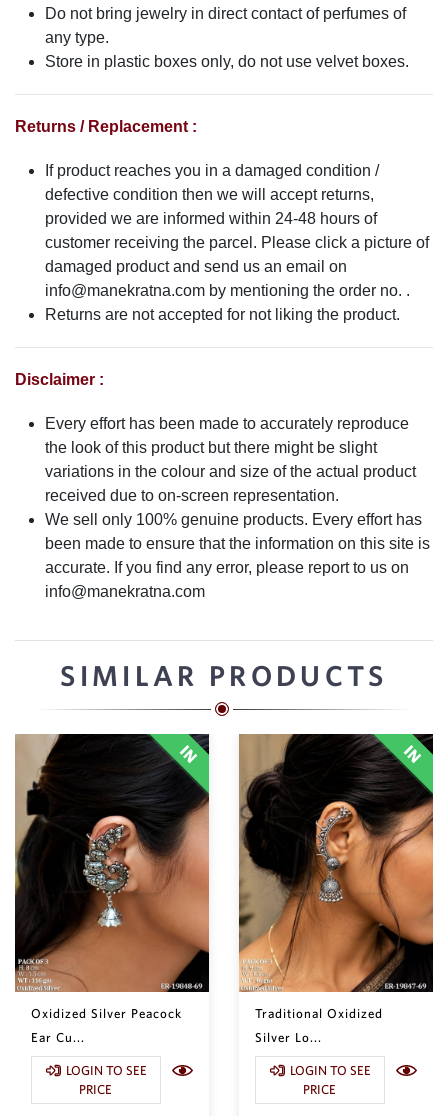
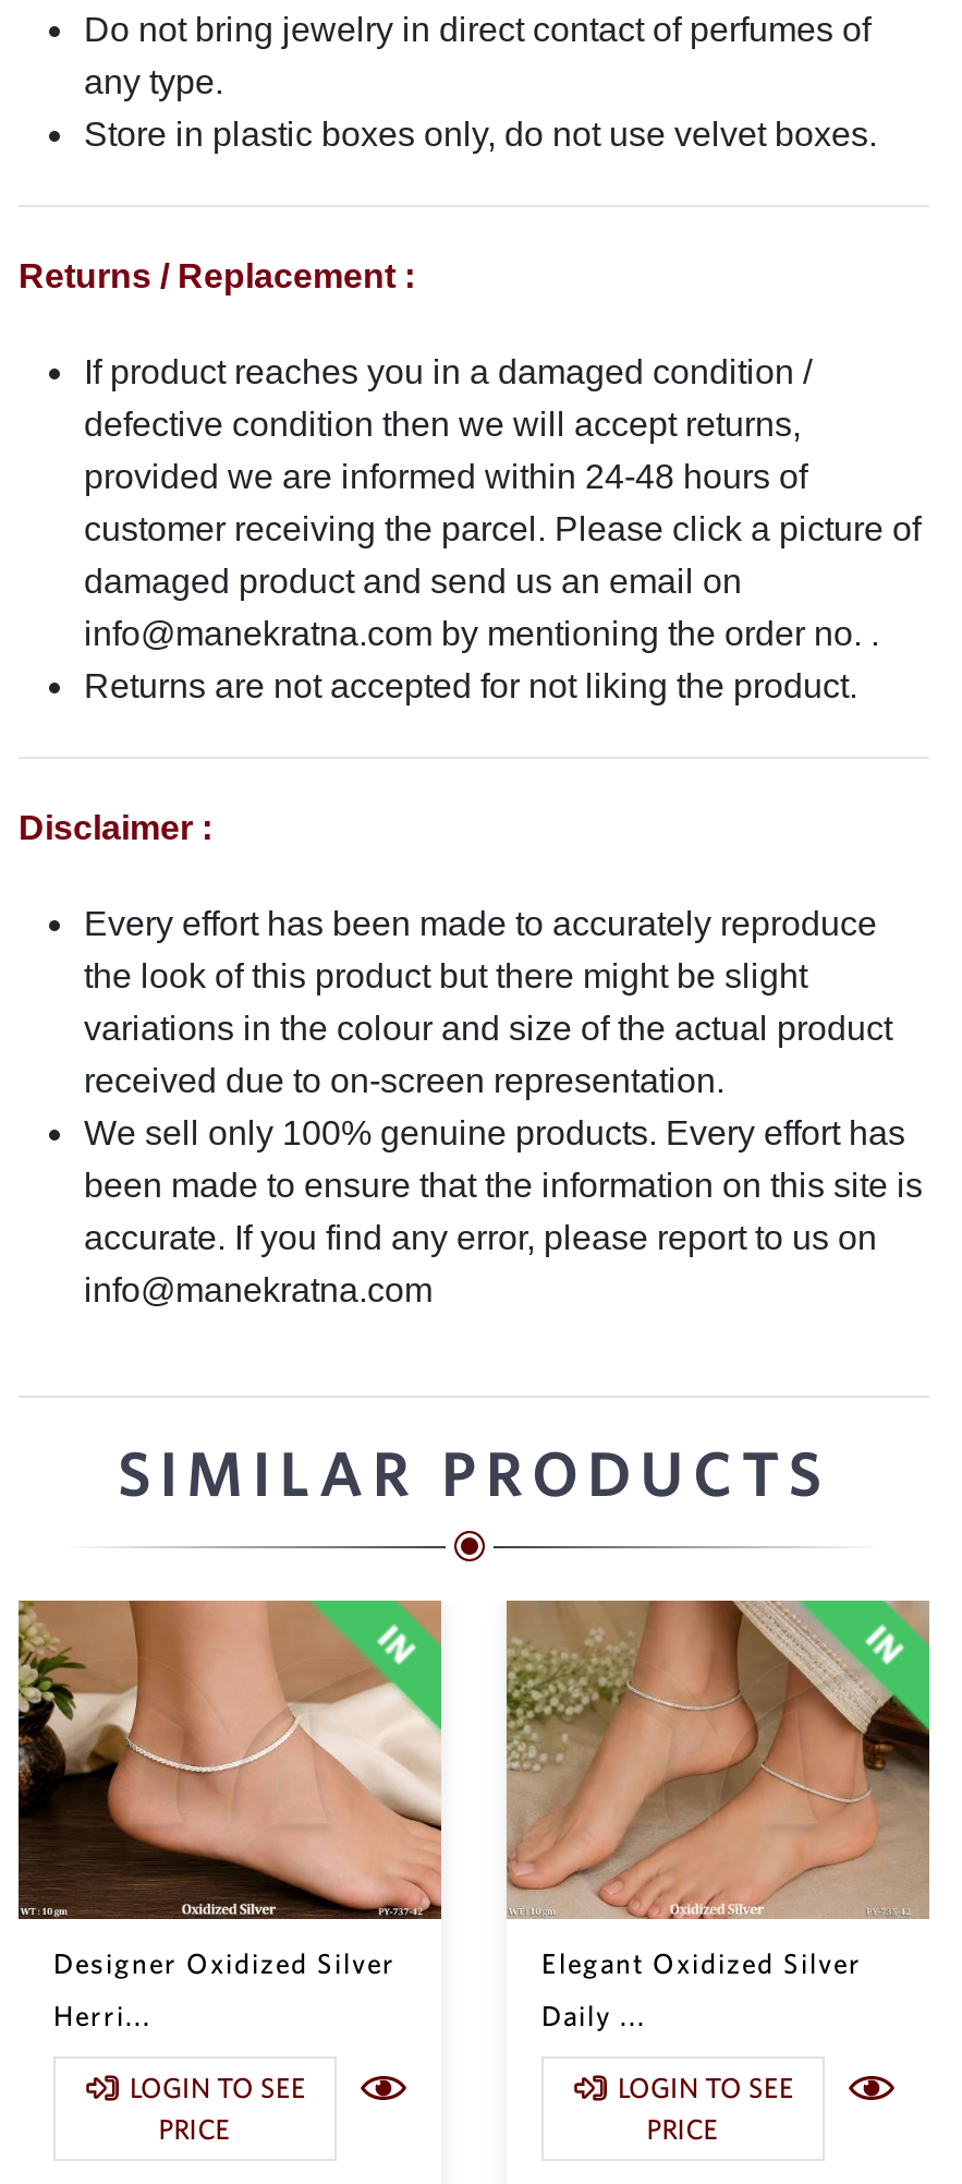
[14,733,210,1021] [image] | Oxidized Silver Peacock -> [16,1598,441,1981] [image] | Designer Oxidized Silver
[239,733,434,1021] [image] | Traditional Oxidized -> [507,1598,931,1981] [image] | Elegant Oxidized Silver
[31,1030,85,1045] Ear Cu... -> [53,2000,151,2033] Herri...
[255,1030,322,1045] Silver Lo... -> [541,2000,646,2033] Daily ...

